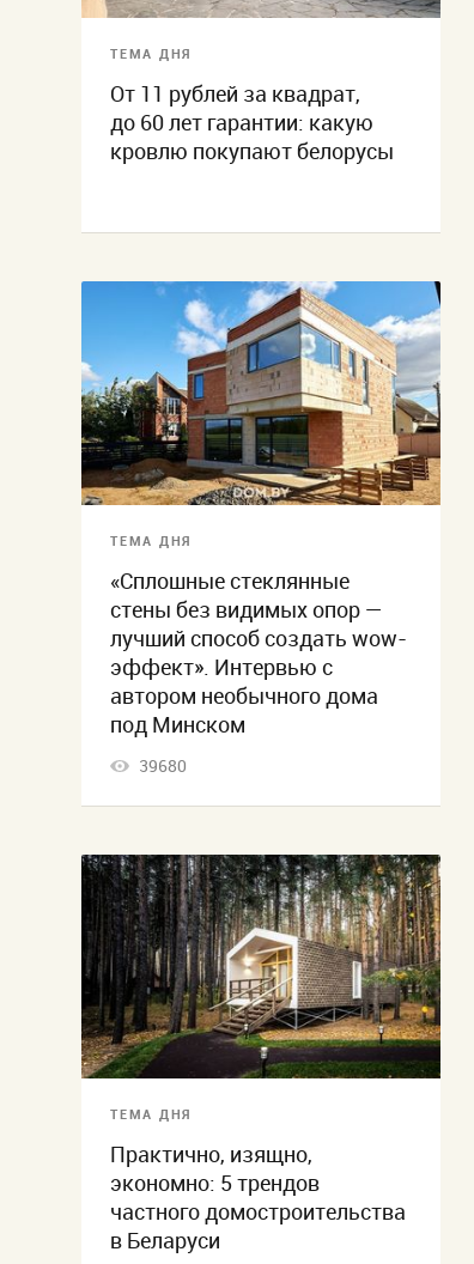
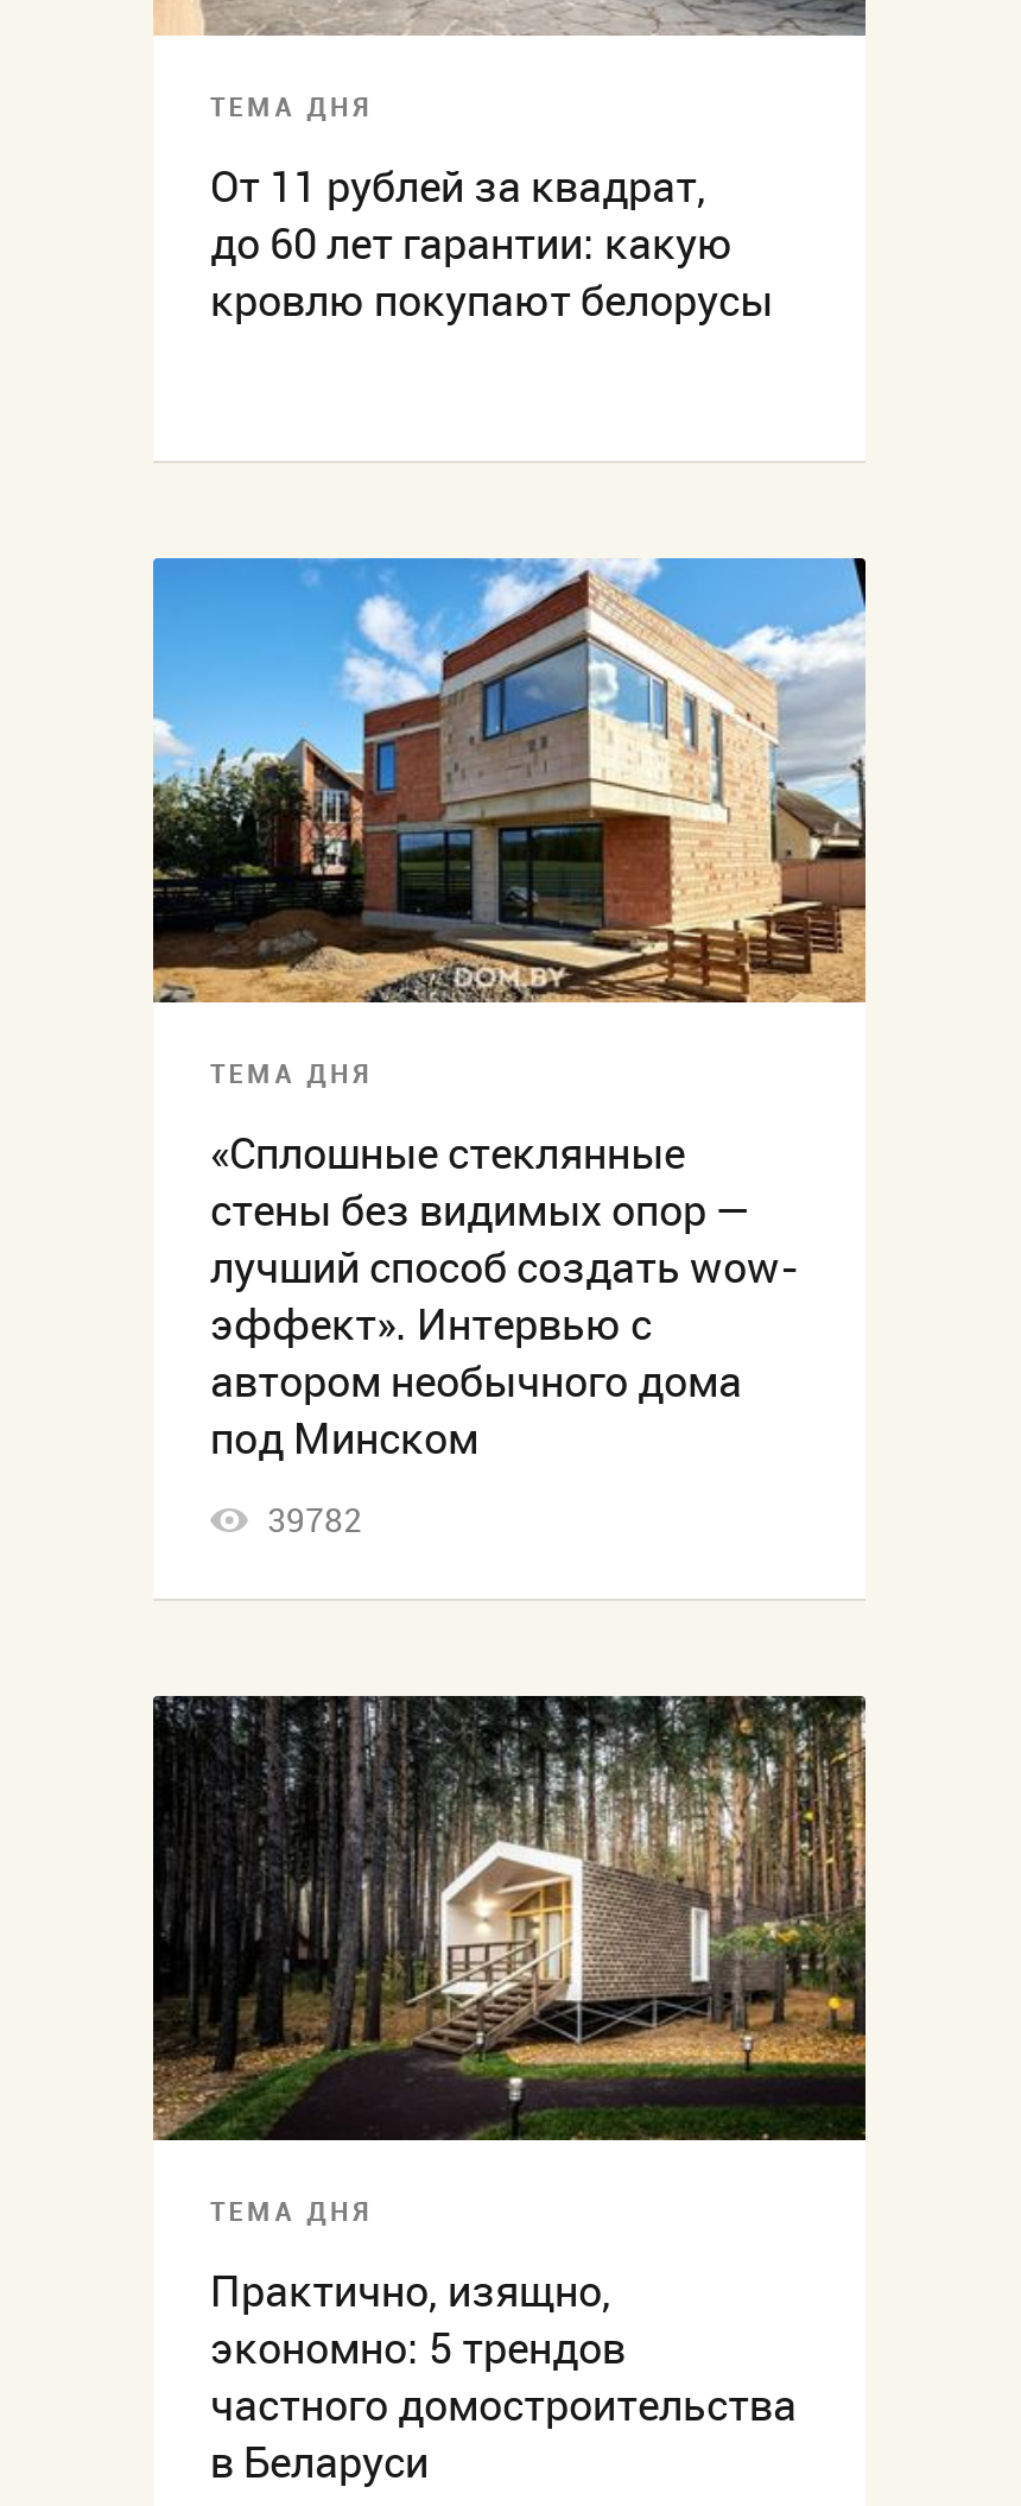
[139,756,187,776] 39680 -> [267,1501,362,1539] 39782

